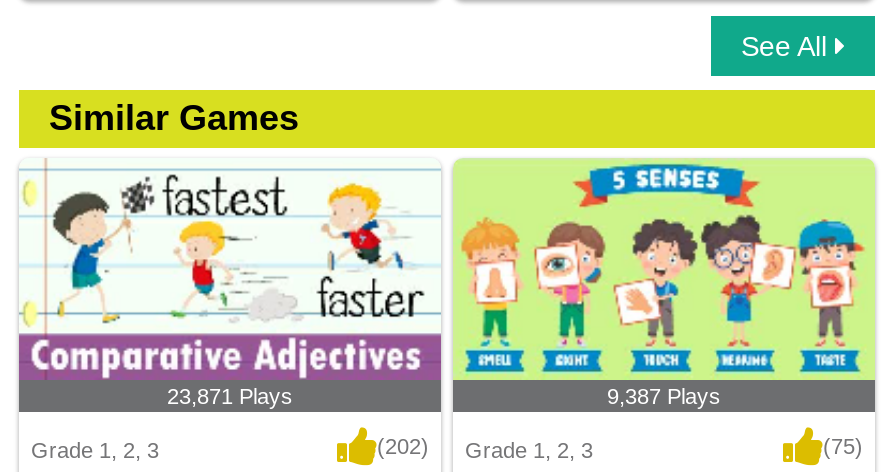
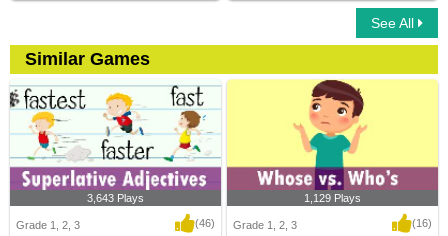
[19,160,425,408] [image] | 23,871 Plays -> [9,85,212,204] [image] | 3,643 Plays
[451,158,877,408] [image] | 9,387 Plays -> [226,79,439,204] [image] | 1,129 Plays
[377,434,593,462] (202) Grade 1, 2, 3 -> [195,217,297,231] (46) Grade 1, 2, 3
[823,434,863,458] (75) -> [412,217,432,229] (16)

